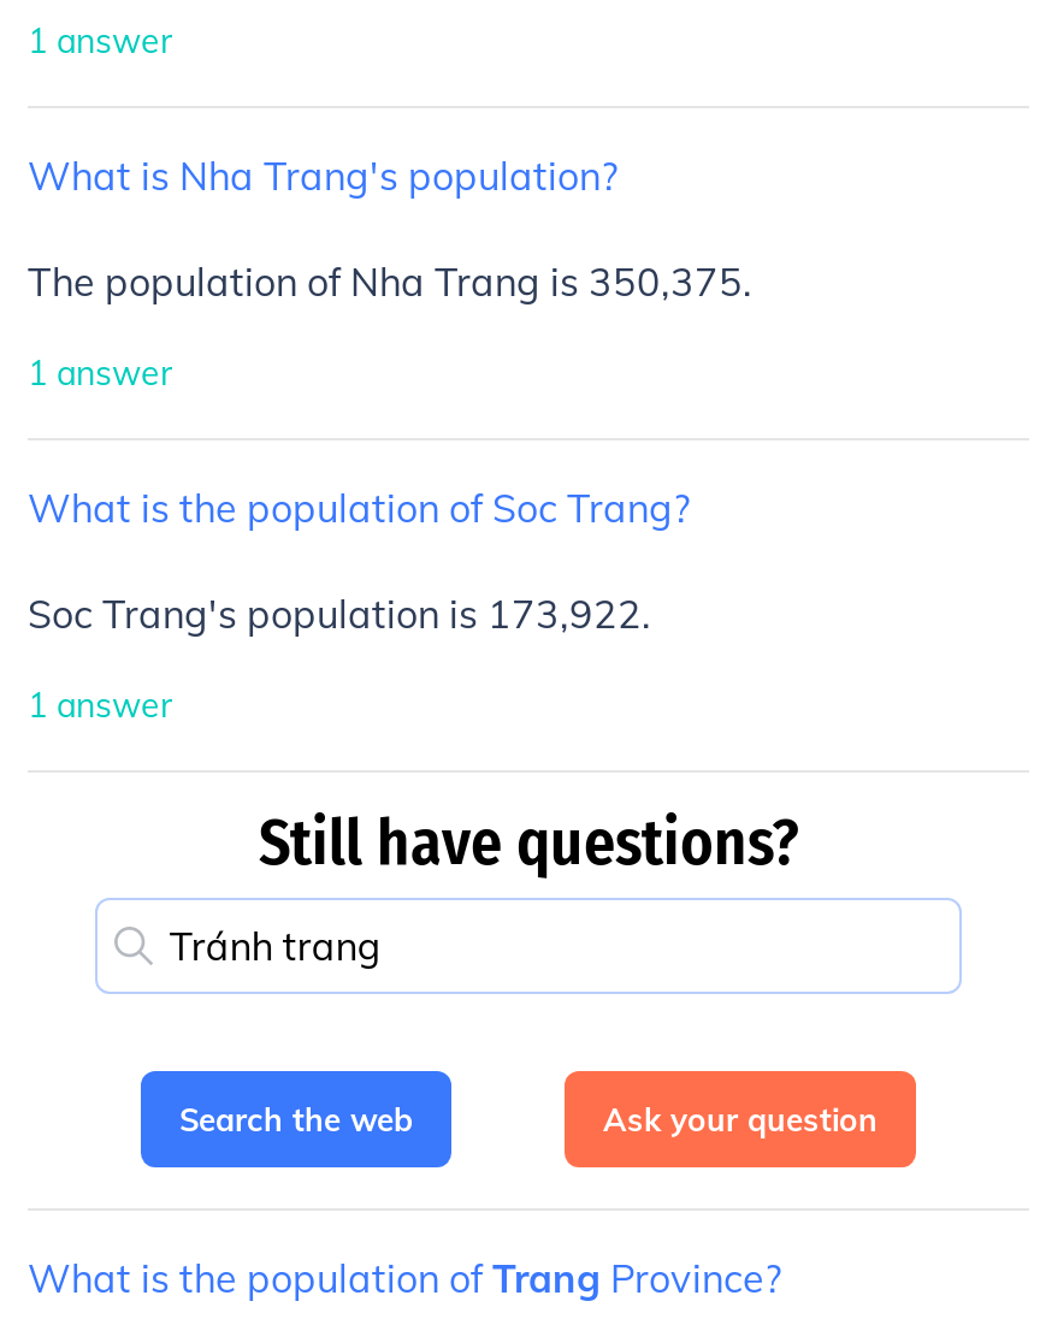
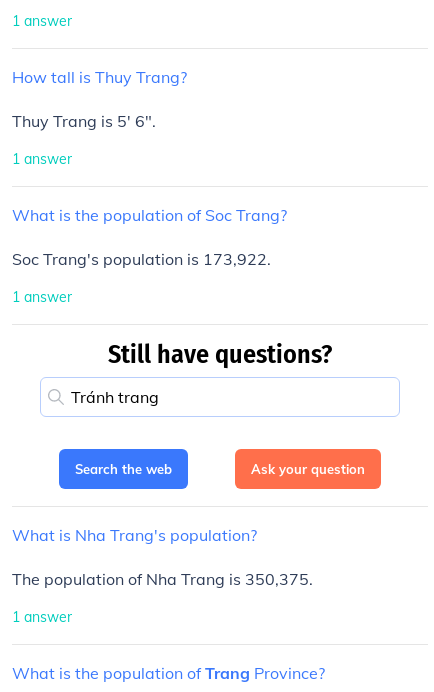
none -> [12,67,187,87] How tall is Thuy Trang?
none -> [12,111,156,131] Thuy Trang is 5' 6".
moved [28,152,617,200] -> [12,525,257,545]: What is Nha Trang's population?
moved [28,258,752,306] -> [12,569,313,589]: The population of Nha Trang is 350,375.
none -> [12,608,72,626] 1 answer

